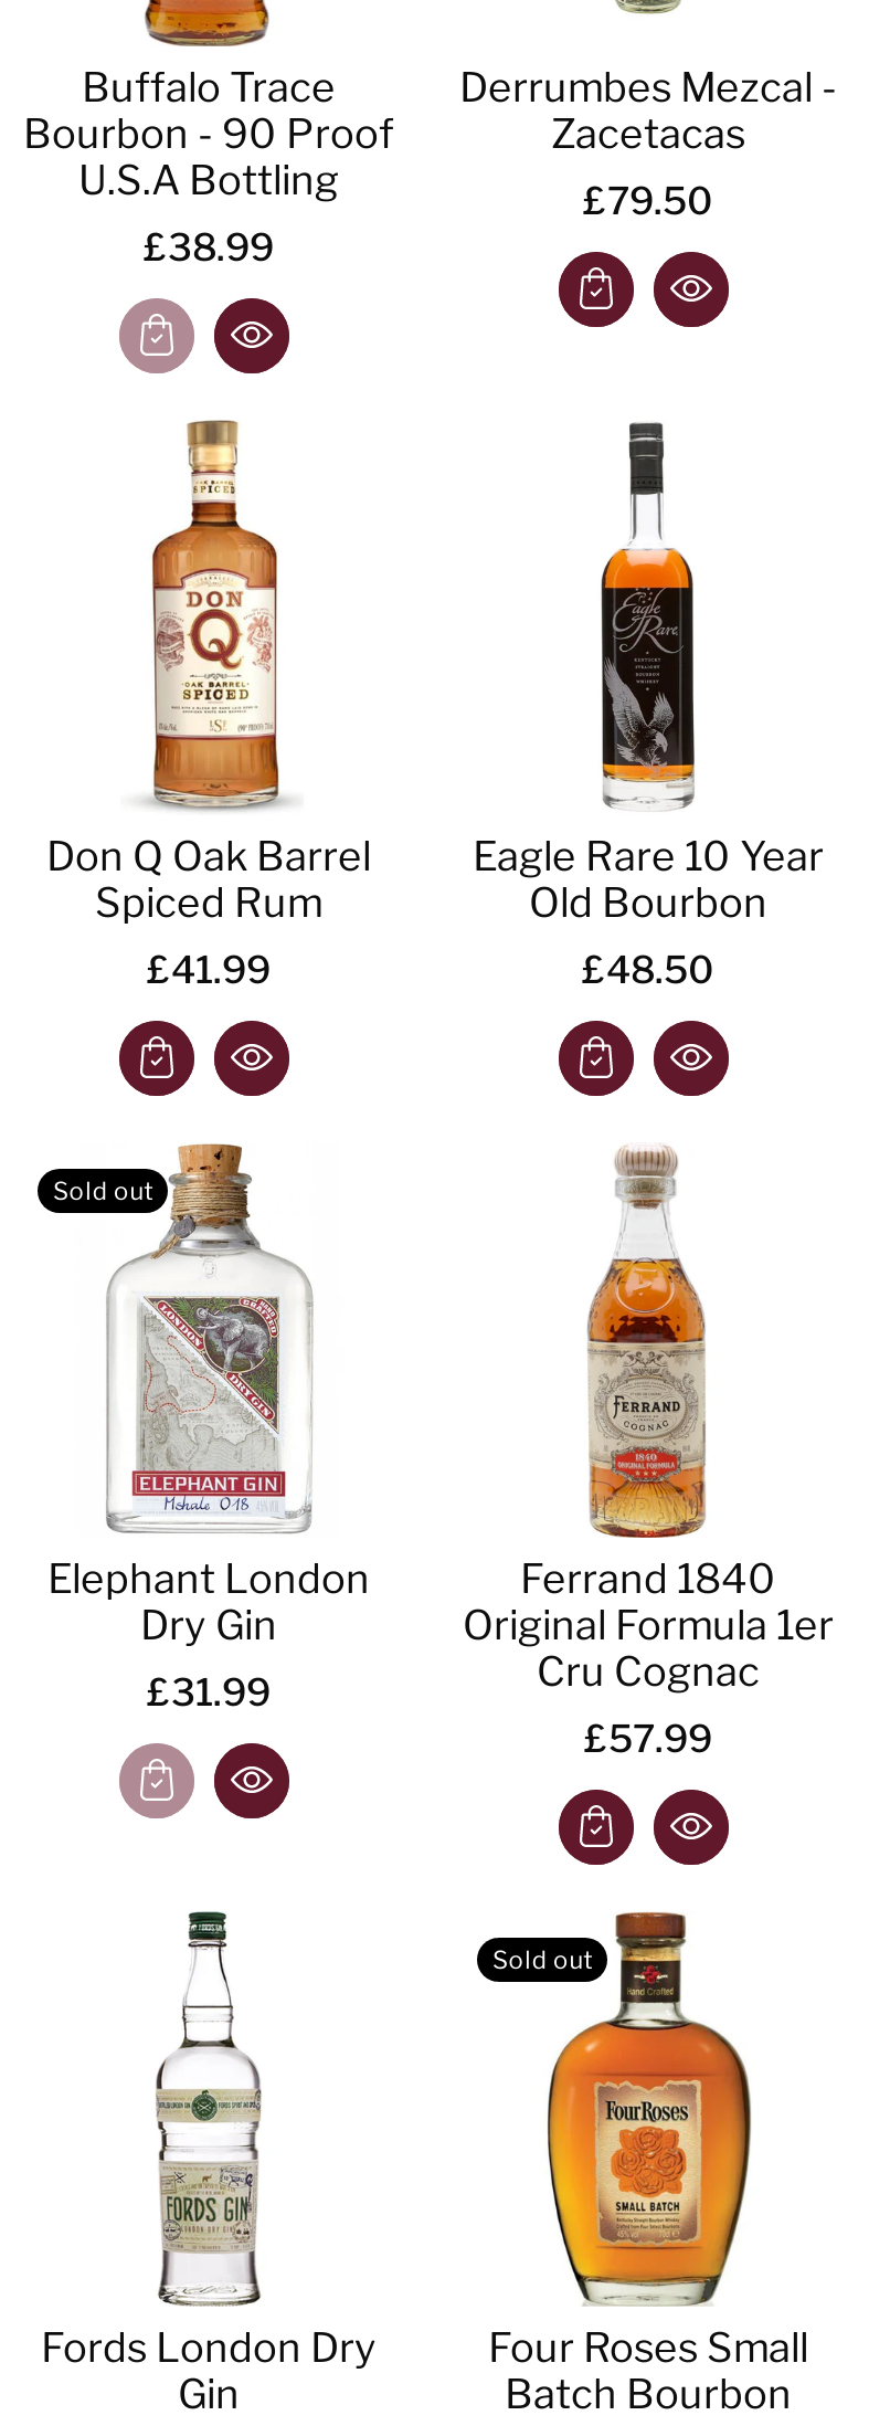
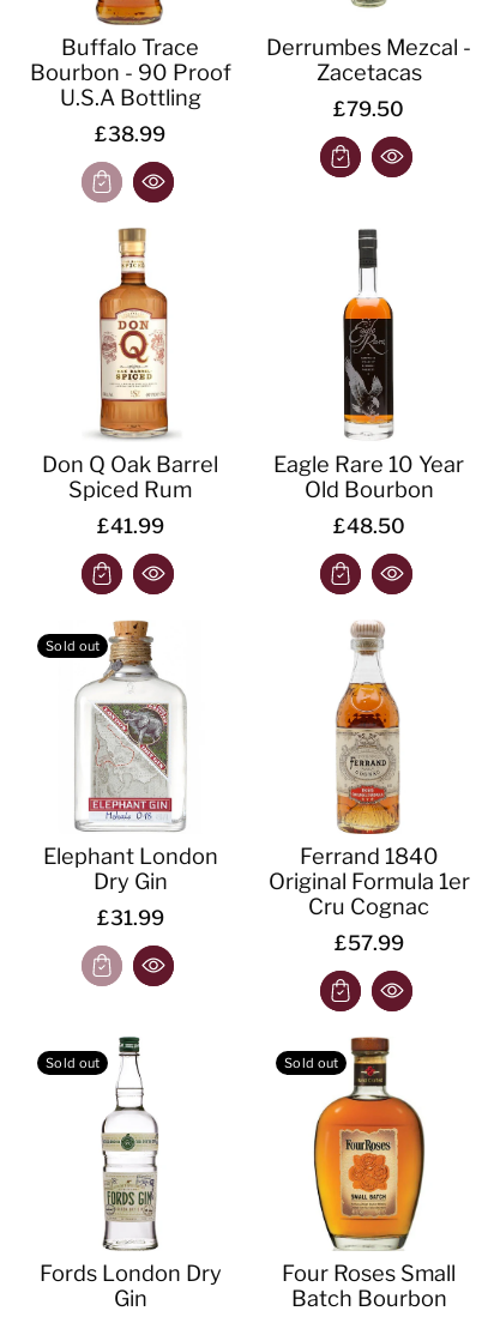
none -> [46,1054,100,1071] Sold out

